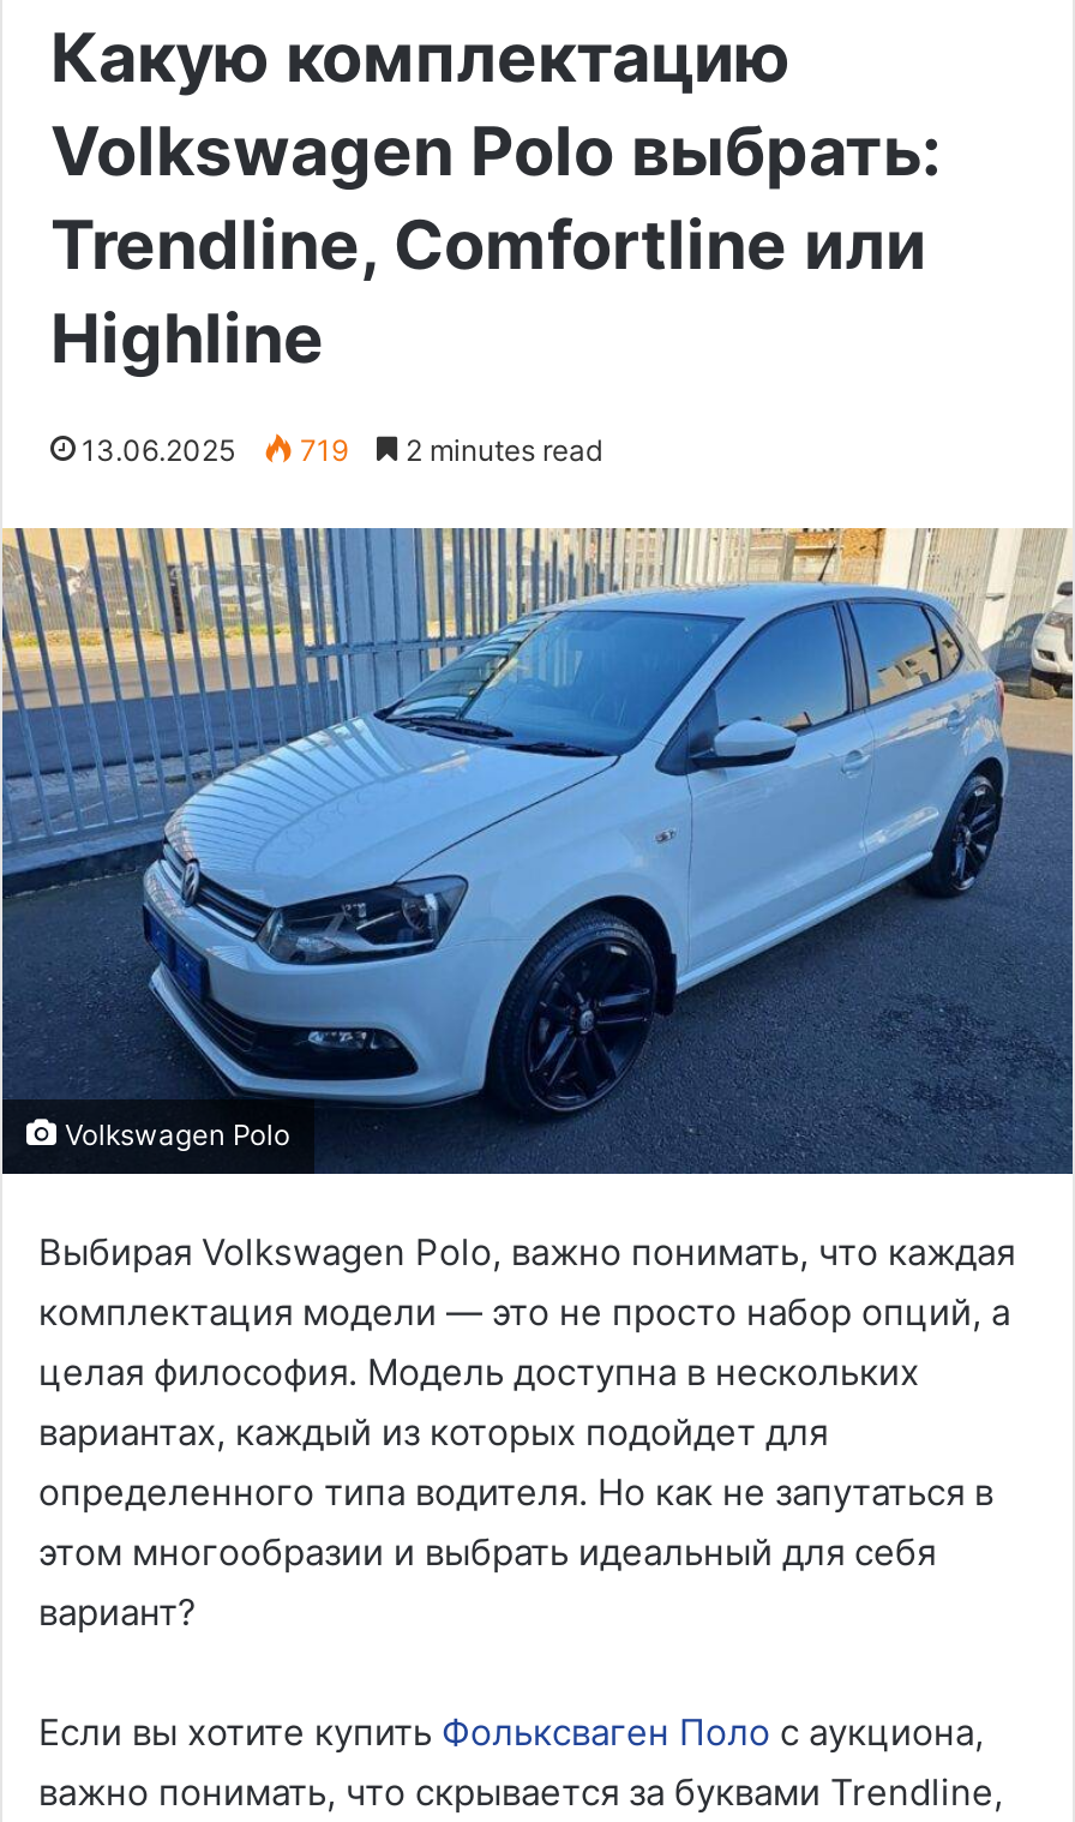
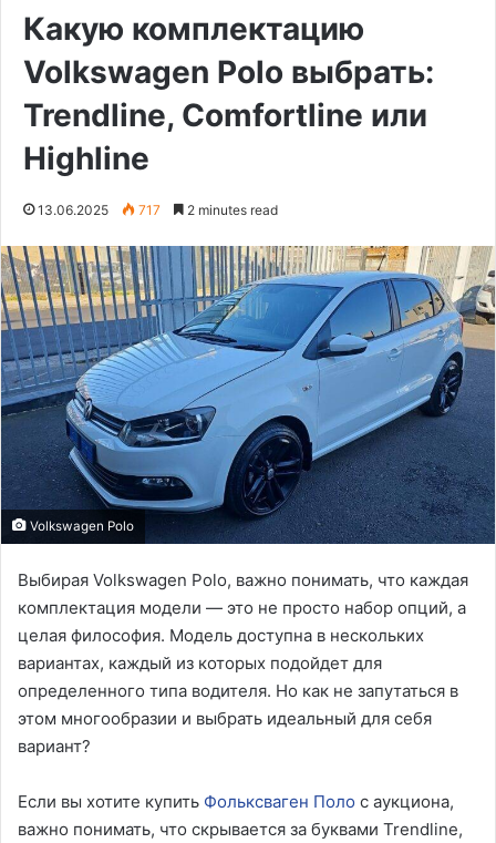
[82,432,602,468] 13.06.2025 719 2 minutes read -> [38,202,278,218] 13.06.2025 717 2 minutes read

